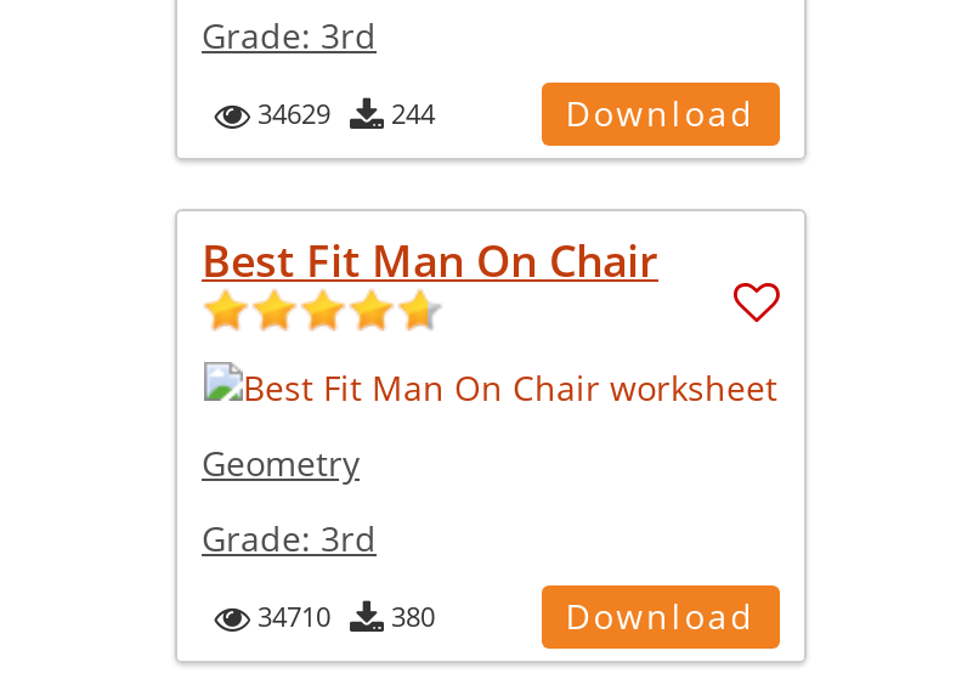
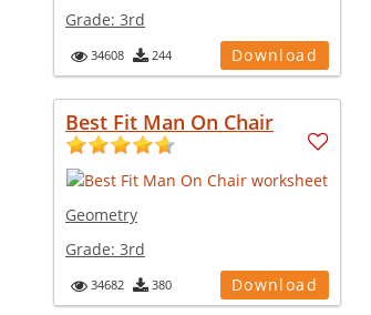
[258,94,435,130] 34629 244 -> [91,46,172,63] 34608 244
[258,597,435,633] 34710 380 -> [91,276,172,292] 34682 380

